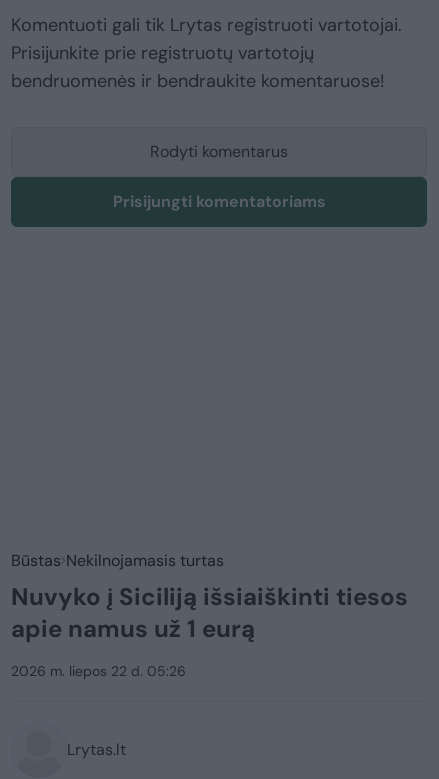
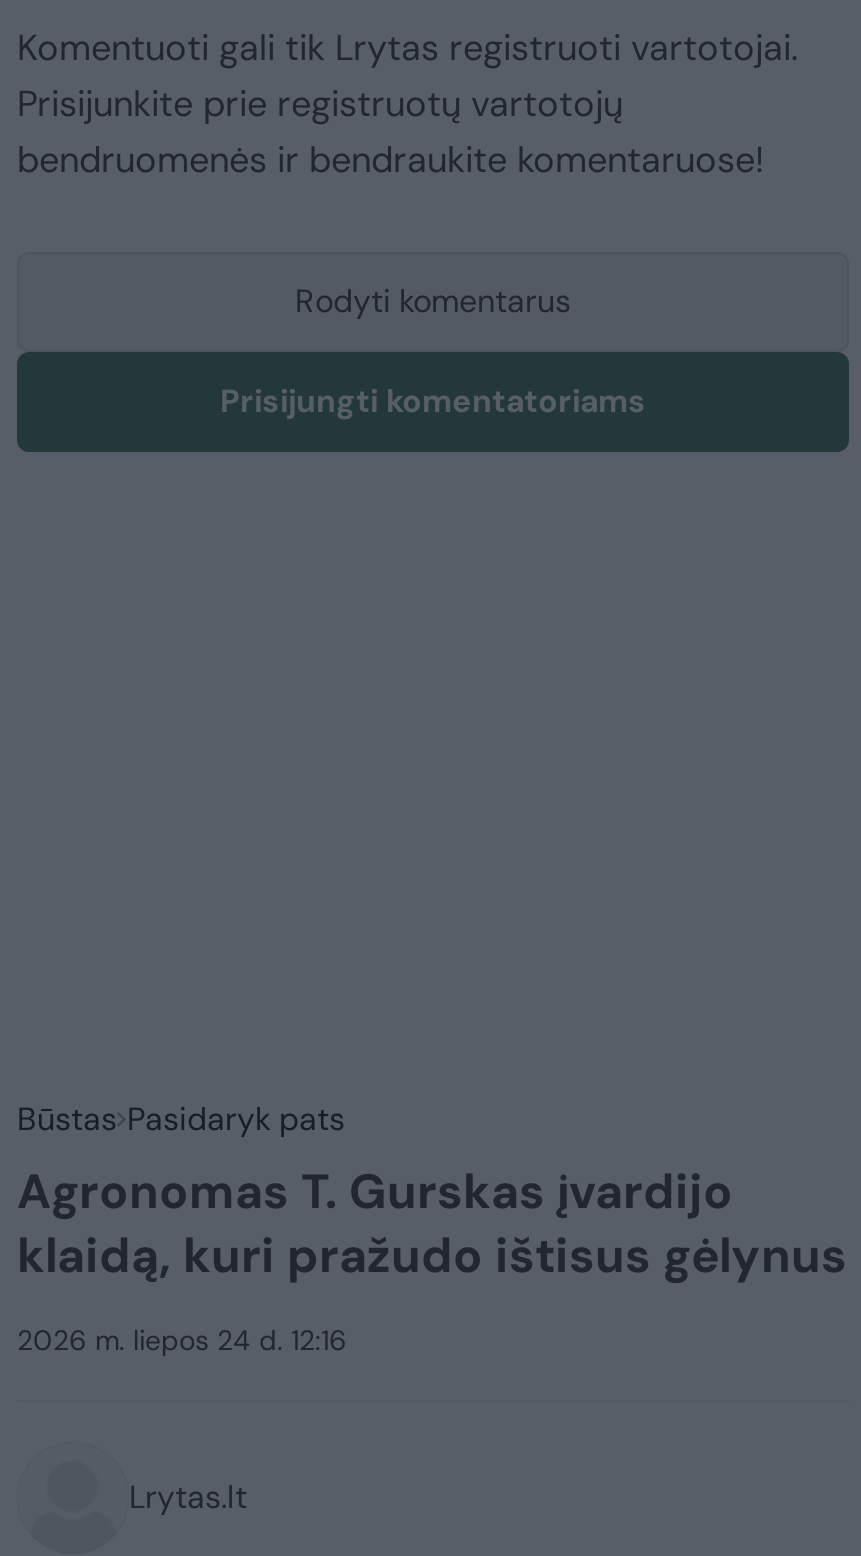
[11,550,408,644] Būstas Nekilnojamasis turtas | Nuvyko į Siciliją išsiaiškinti tiesos | apie namus už 1 eurą -> [17,1098,847,1286] Būstas Pasidaryk pats | Agronomas T. Gurskas įvardijo | klaidą, kuri pražudo ištisus gėlynus
[11,662,186,680] 2026 m. liepos 22 d. 05:26 -> [17,1322,347,1358] 2026 m. liepos 24 d. 12:16

